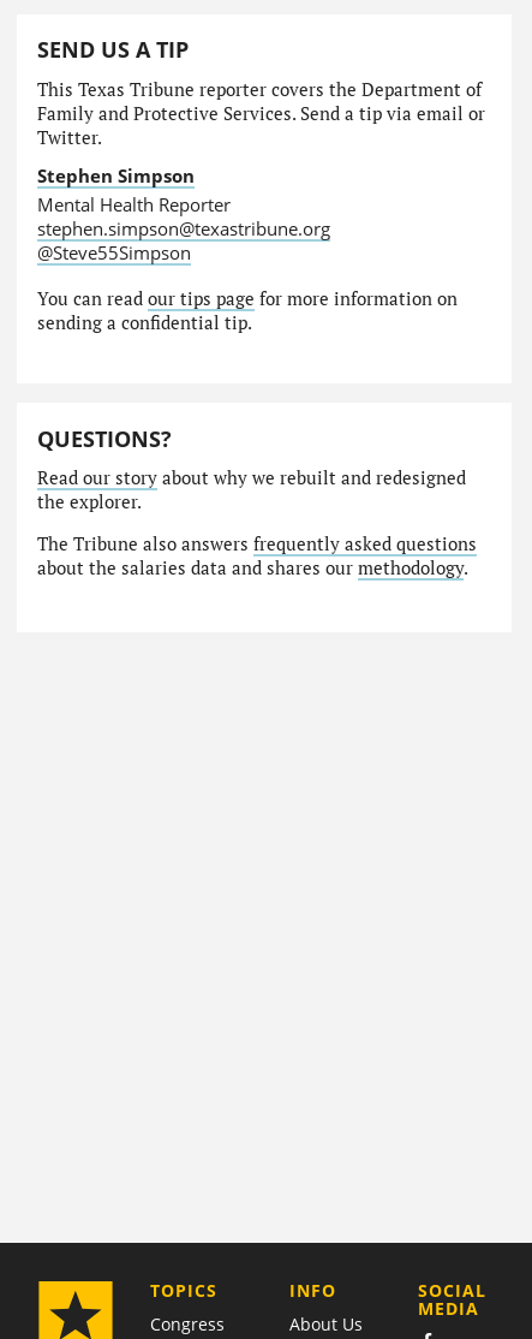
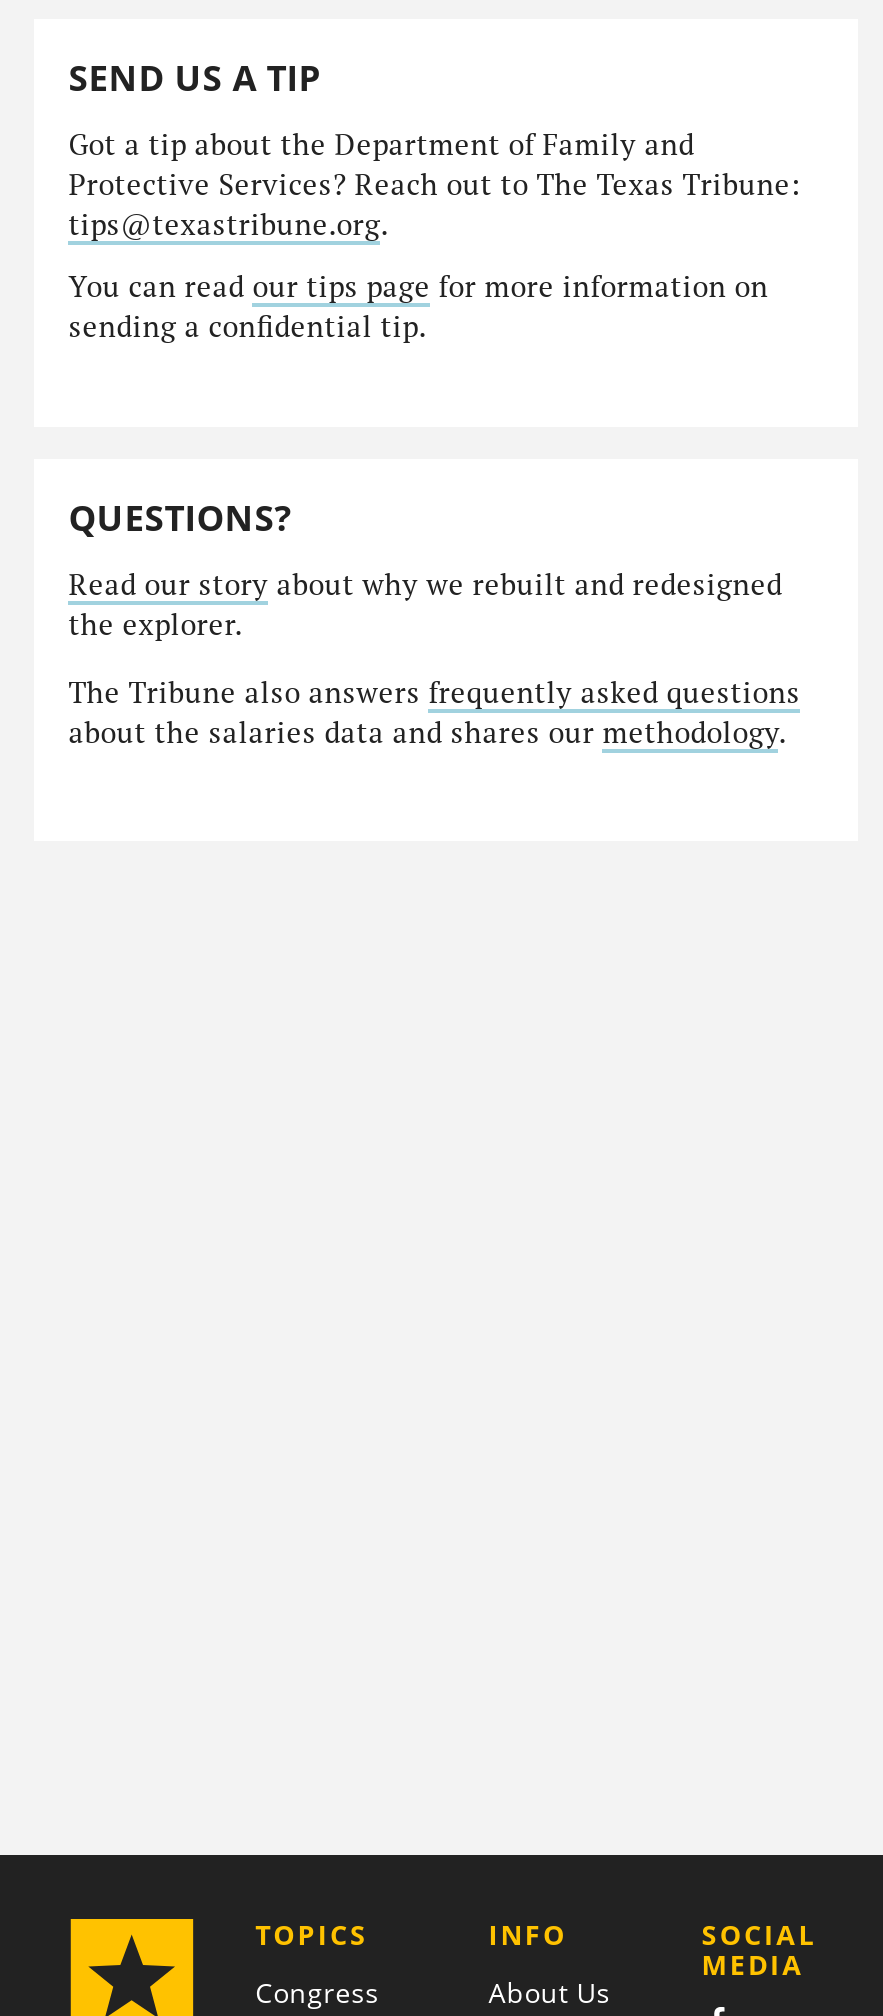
[37,78,485,265] This Texas Tribune reporter covers the Department of | Family and Protective Services. Send a tip via email or | Twitter. | Stephen Simpson | Mental Health Reporter | stephen.simpson@texastribune.org | @Steve55Simpson -> [68,124,800,242] Got a tip about the Department of Family and | Protective Services? Reach out to The Texas Tribune: | tips@texastribune.org.

